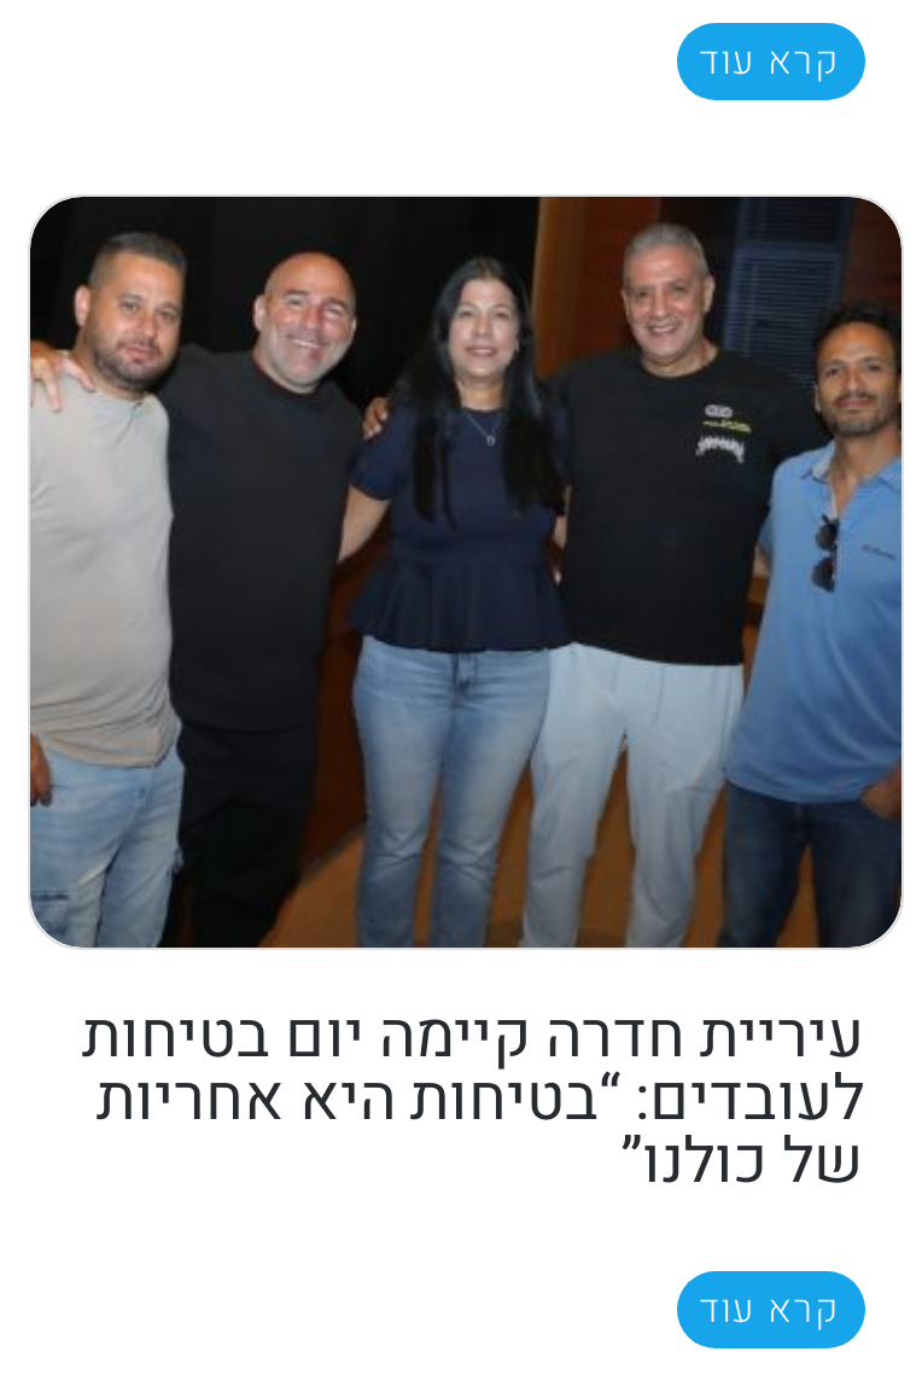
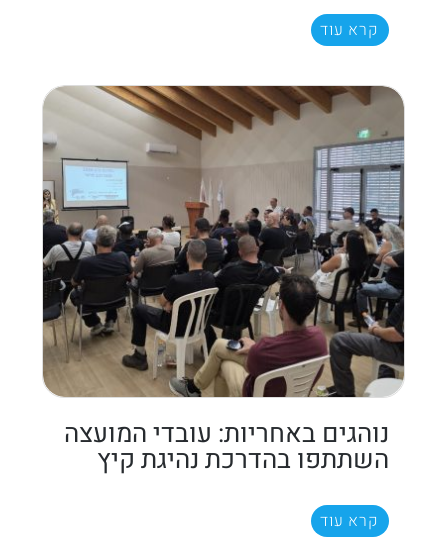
[28,194,904,1209] [image] | עיריית חדרה קיימה יום בטיחות | לעובדים: “בטיחות היא אחריות | של כולנו” -> [42,85,405,479] [image] | נוהגים באחריות: עובדי המועצה | השתתפו בהדרכת נהיגת קיץ

